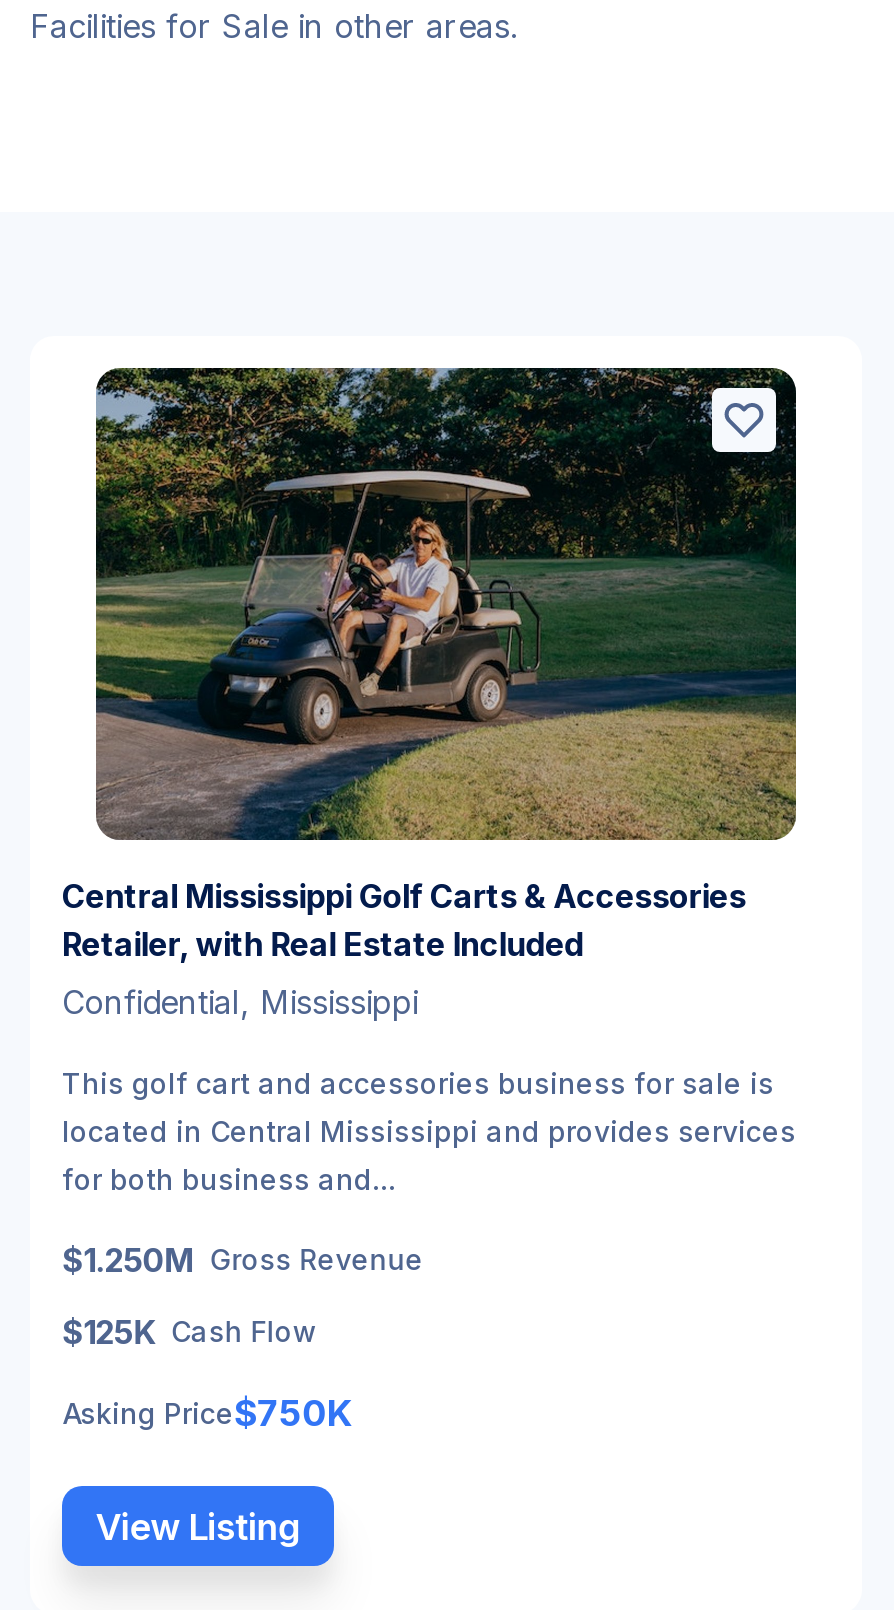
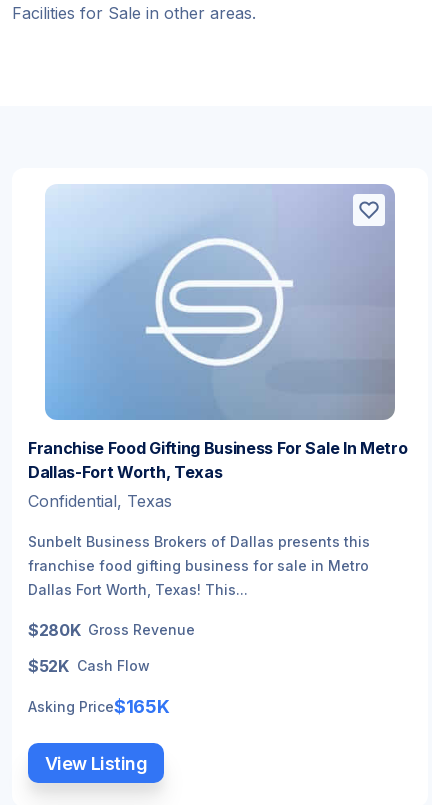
[62,366,798,1022] [image] | Central Mississippi Golf Carts & Accessories | Retailer, with Real Estate Included | Confidential, Mississippi -> [28,184,407,511] [image] | Franchise Food Gifting Business For Sale In Metro | Dallas-Fort Worth, Texas | Confidential, Texas
[62,1066,796,1196] This golf cart and accessories business for sale is | located in Central Mississippi and provides services | for both business and... -> [28,533,370,598] Sunbelt Business Brokers of Dallas presents this | franchise food gifting business for sale in Metro | Dallas Fort Worth, Texas! This...
[62,1240,424,1280] $1.250M Gross Revenue -> [28,620,195,640] $280K Gross Revenue
[62,1312,317,1352] $125K Cash Flow -> [28,656,150,676] $52K Cash Flow
[62,1392,352,1434] Asking Price$750K -> [28,696,169,717] Asking Price$165K

